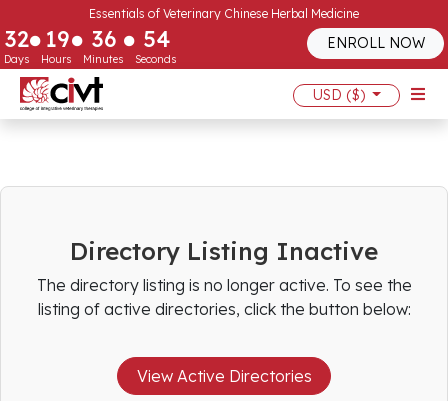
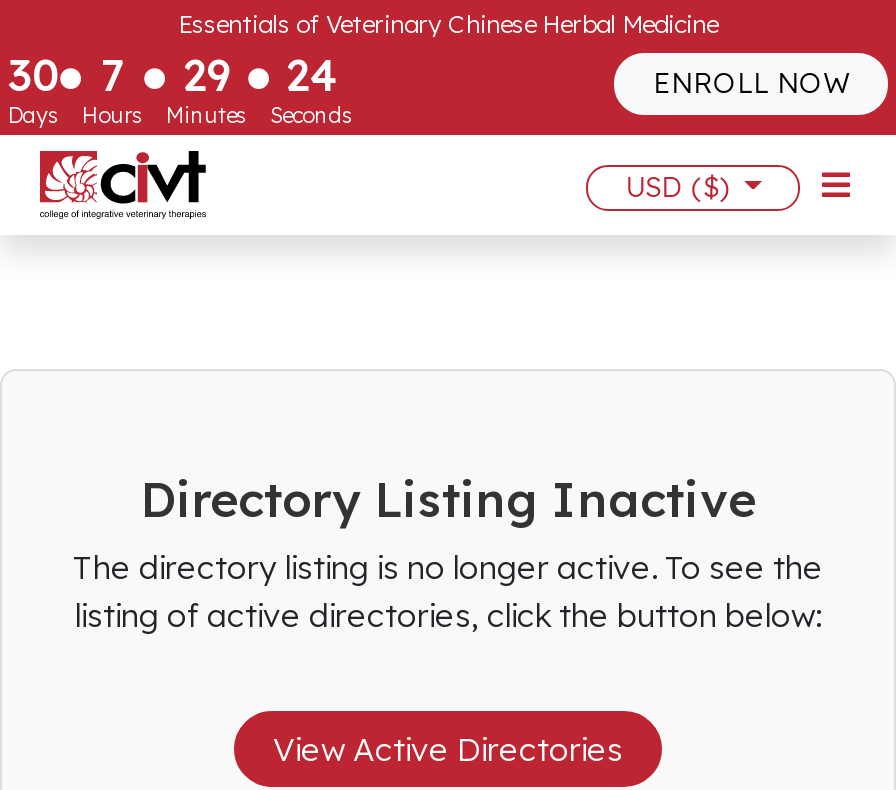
[5,25,29,52] 32 -> [8,47,60,101] 30
[44,25,68,52] 19 -> [101,47,125,101] 7
[91,25,115,52] 36 -> [183,47,231,101] 29
[142,25,169,52] 54 -> [286,47,338,101] 24

